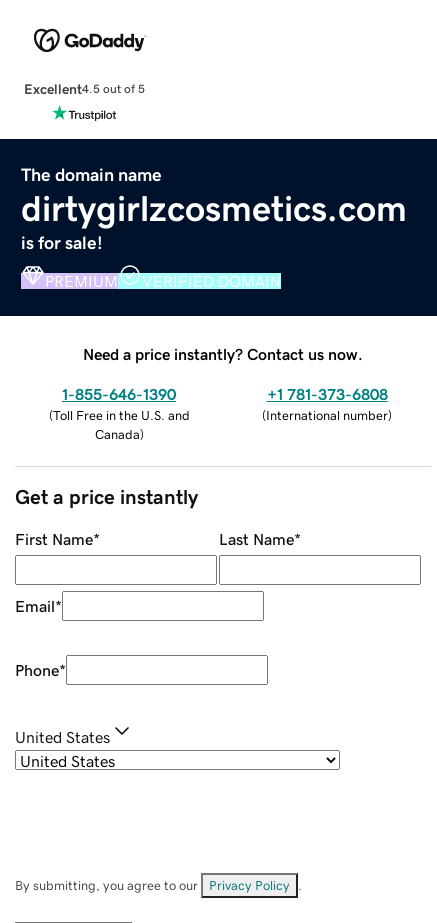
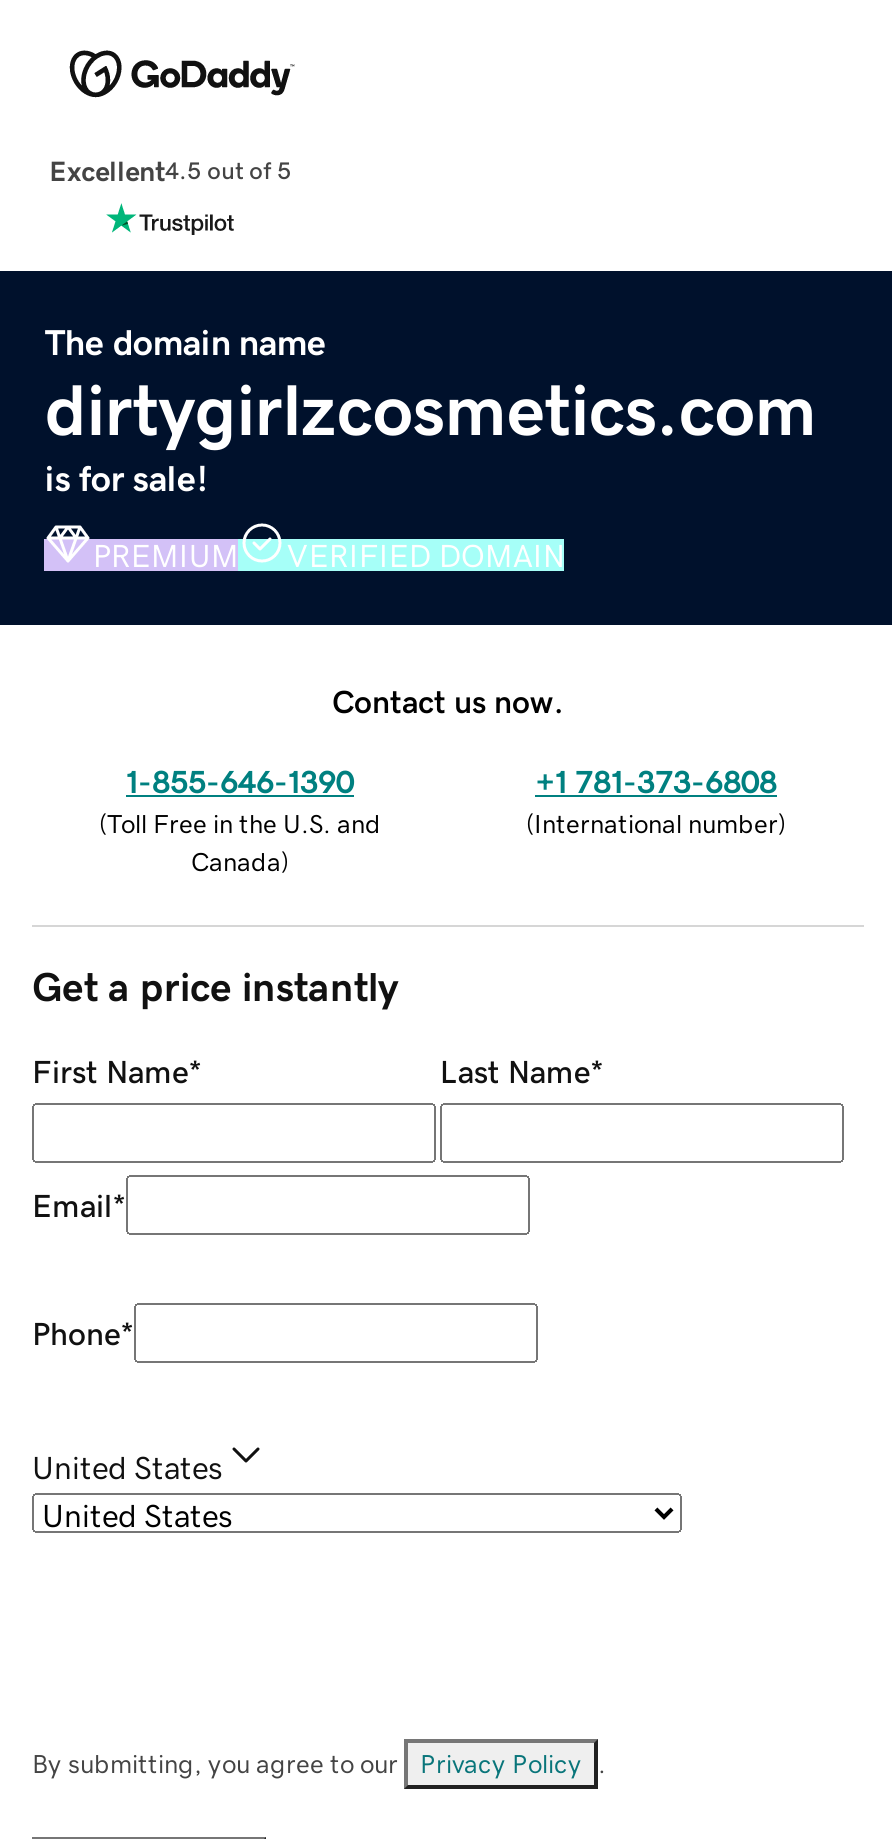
[83,346,363,362] Need a price instantly? Contact us now. -> [332,684,564,716] Contact us now.

